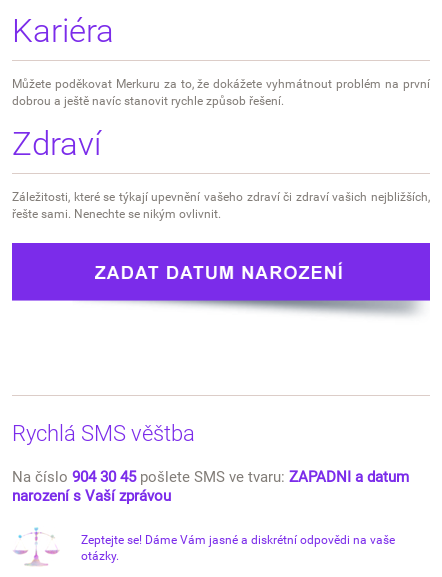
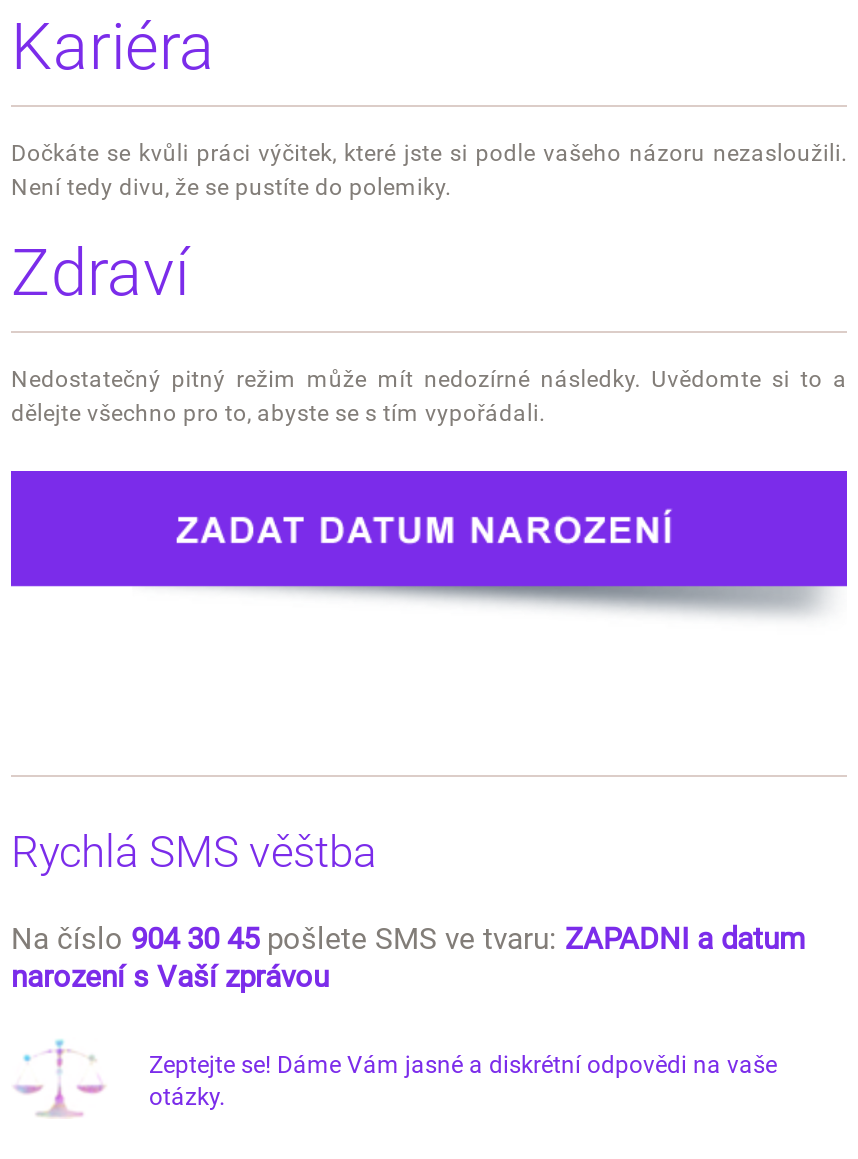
[12,77,430,108] Můžete poděkovat Merkuru za to, že dokážete vyhmátnout problém na první | dobrou a ještě navíc stanovit rychle způsob řešení. -> [11,139,847,201] Dočkáte se kvůli práci výčitek, které jste si podle vašeho názoru nezasloužili. | Není tedy divu, že se pustíte do polemiky.
[12,190,430,221] Záležitosti, které se týkají upevnění vašeho zdraví či zdraví vašich nejbližších, | řešte sami. Nenechte se nikým ovlivnit. -> [11,365,847,427] Nedostatečný pitný režim může mít nedozírné následky. Uvědomte si to a | dělejte všechno pro to, abyste se s tím vypořádali.

